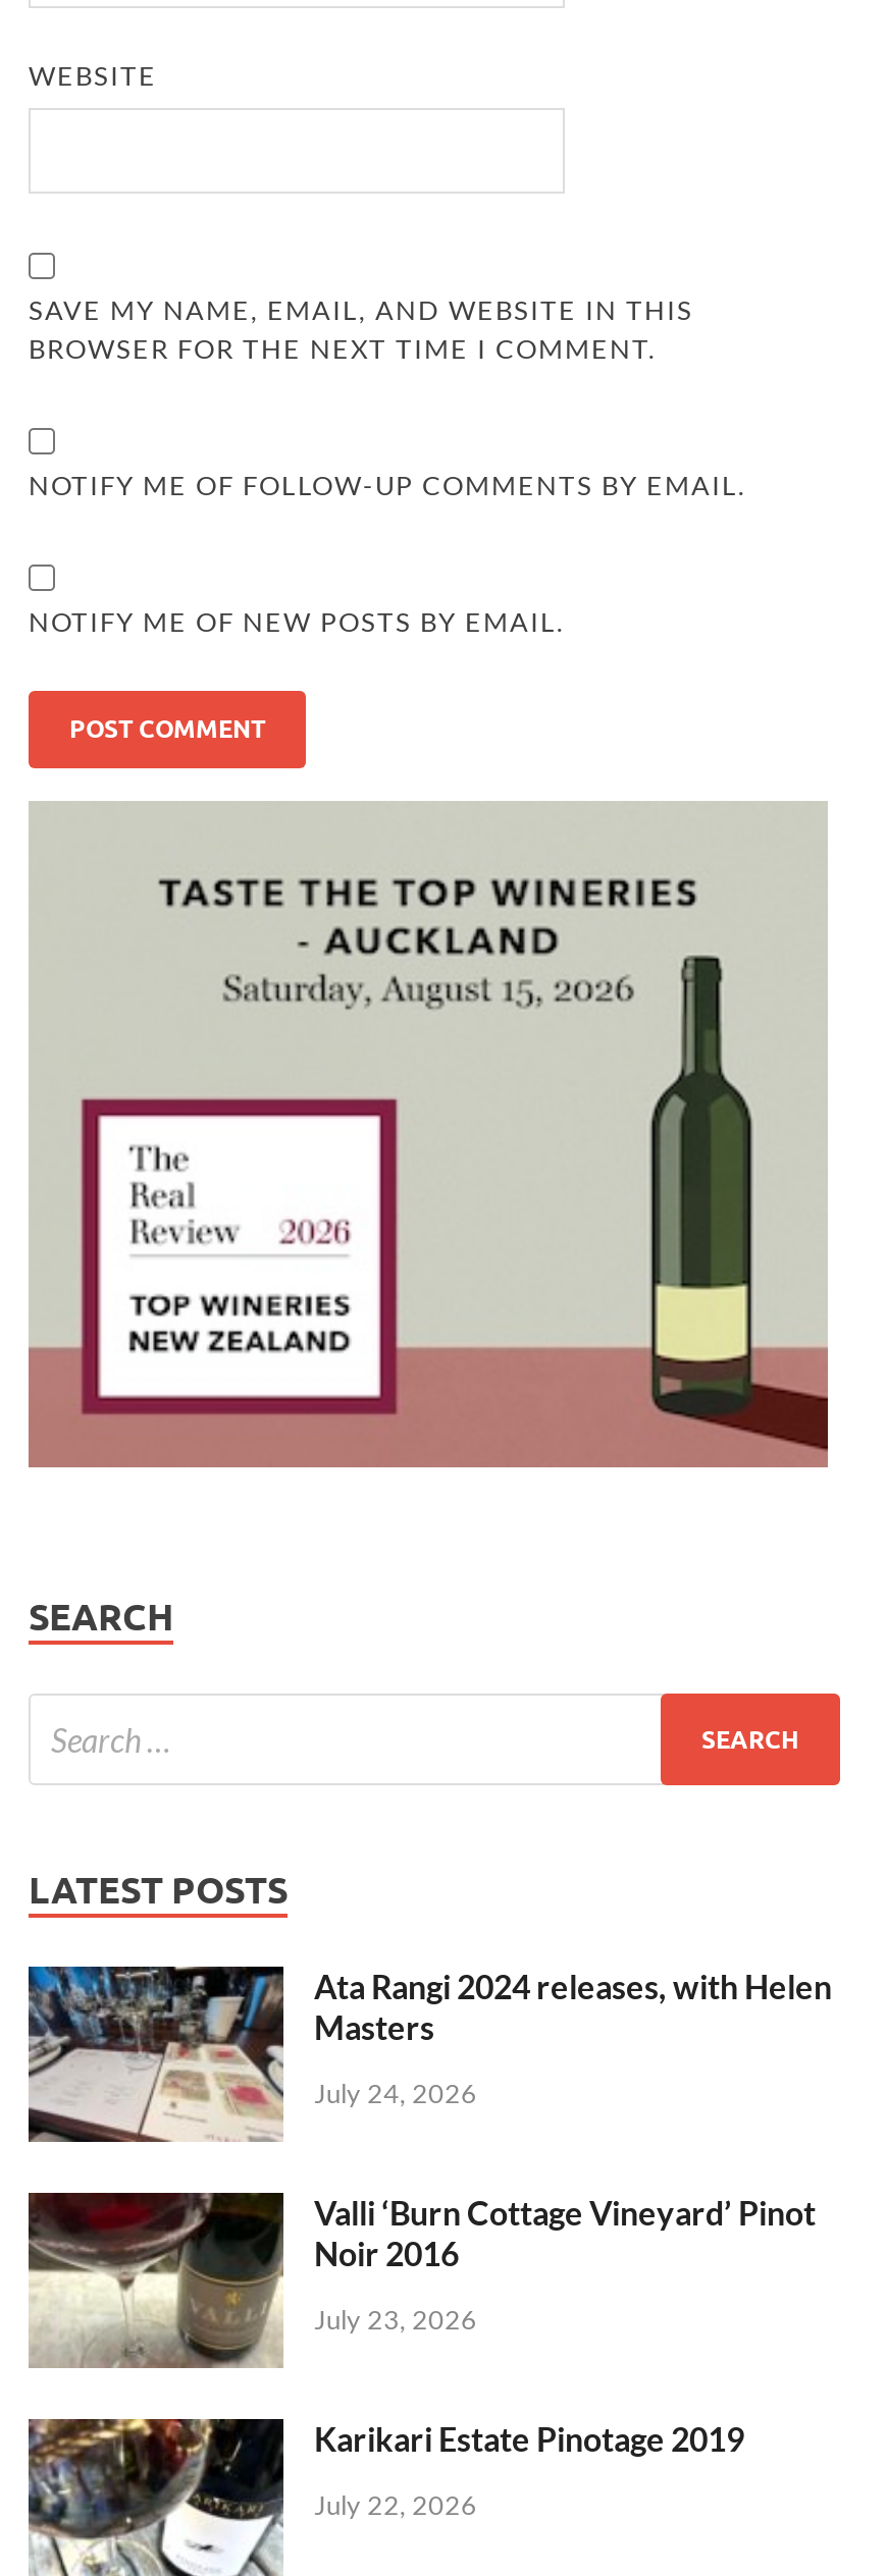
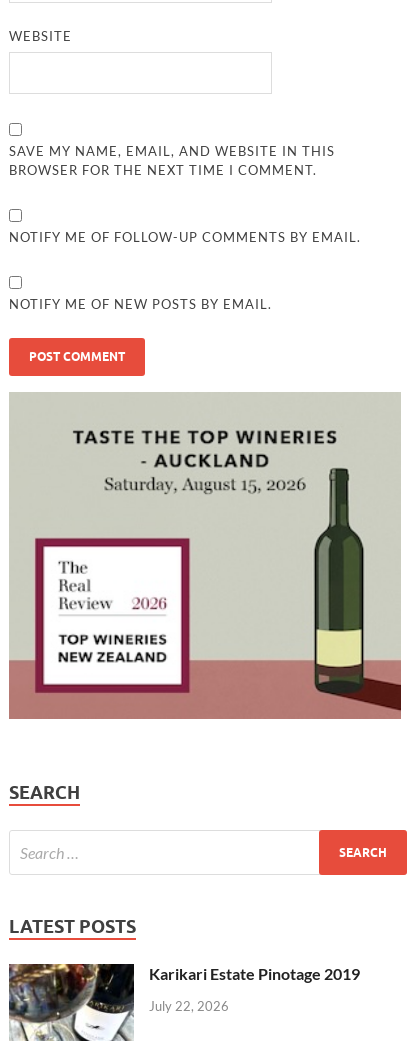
[27,1965,832,2336] [image] | Ata Rangi 2024 releases, with Helen | Masters | July 24, 2026 | Valli ‘Burn Cottage Vineyard’ Pinot | Noir 2016 | July 23, 2026 -> none
[27,2191,285,2368] [image] -> none

